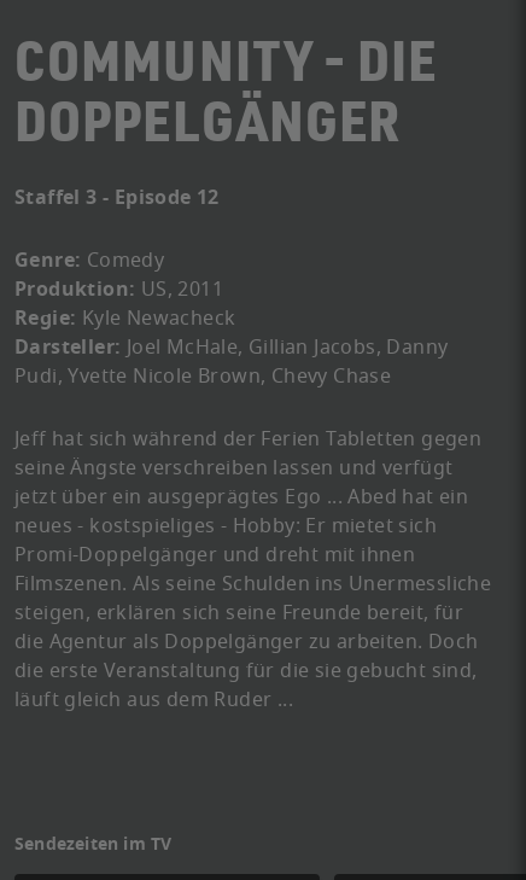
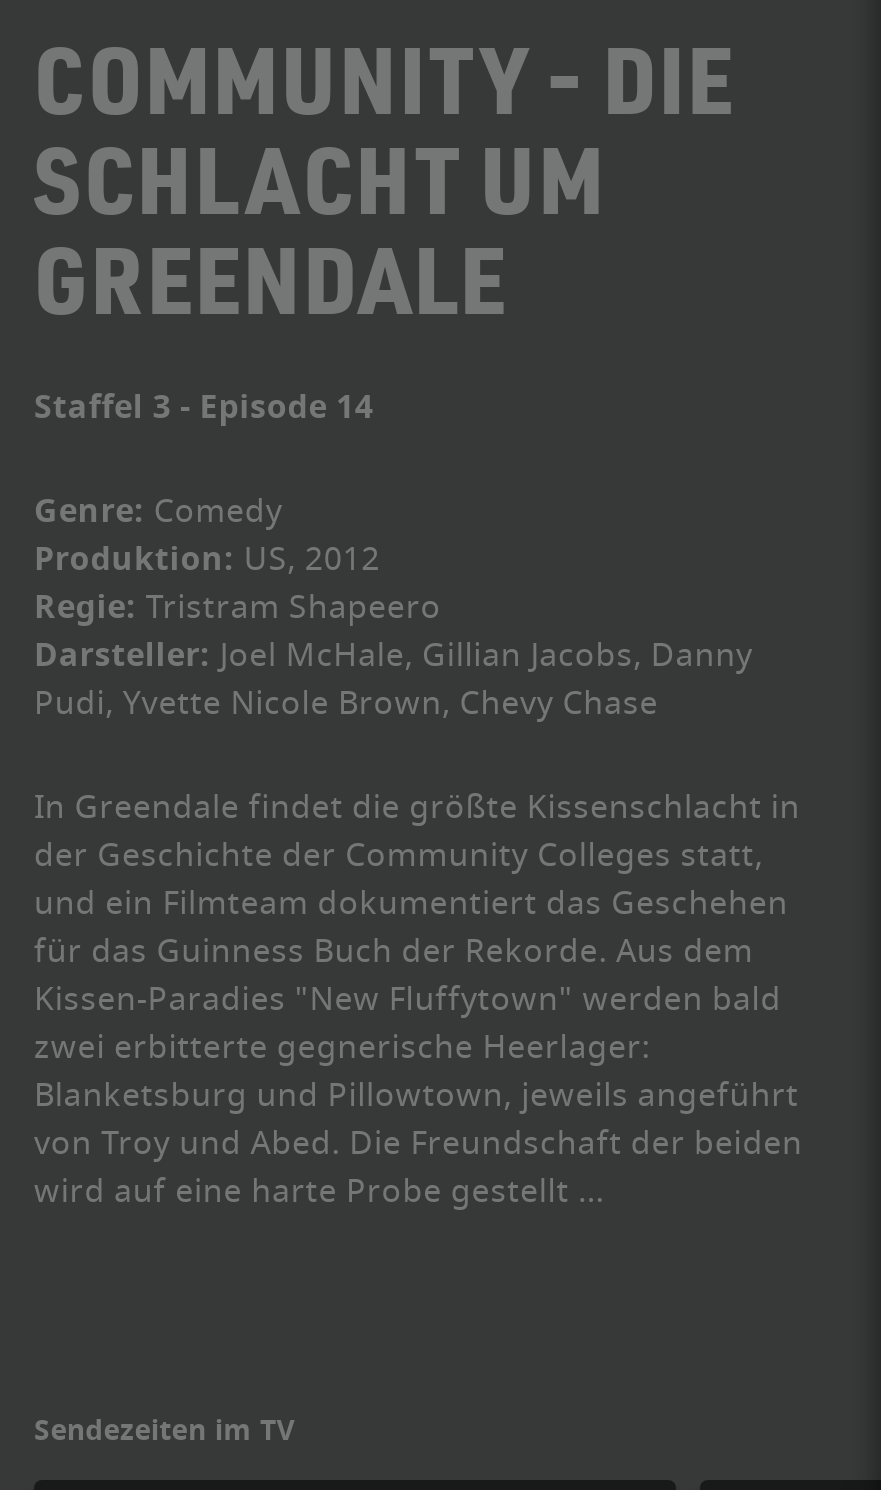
[14,83,401,212] DOPPELGÄNGER | Staffel 3 - Episode 12 -> [34,118,606,432] SCHLACHT UM | GREENDALE | Staffel 3 - Episode 14
moved [14,246,164,275] -> [34,488,282,536]: Genre: Comedy
[14,275,223,304] Produktion: US, 2011 -> [34,536,380,584] Produktion: US, 2012
[14,304,236,333] Regie: Kyle Newacheck -> [34,584,441,632] Regie: Tristram Shapeero
moved [14,333,448,391] -> [34,632,753,728]: Darsteller: Joel McHale, Gillian Jacobs, Danny | Pudi, Yvette Nicole Brown, Chevy Chase
[14,425,491,715] Jeff hat sich während der Ferien Tabletten gegen | seine Ängste verschreiben lassen und verfügt | jetzt über ein ausgeprägtes Ego ... Abed hat ein | neues - kostspieliges - Hobby: Er mietet sich | Promi-Doppelgänger und dreht mit ihnen | Filmszenen. Als seine Schulden ins Unermessliche | steigen, erklären sich seine Freunde bereit, für | die Agentur als Doppelgänger zu arbeiten. Doch | die erste Veranstaltung für die sie gebucht sind, | läuft gleich aus dem Ruder ... -> [34,784,803,1216] In Greendale findet die größte Kissenschlacht in | der Geschichte der Community Colleges statt, | und ein Filmteam dokumentiert das Geschehen | für das Guinness Buch der Rekorde. Aus dem | Kissen-Paradies "New Fluffytown" werden bald | zwei erbitterte gegnerische Heerlager: | Blanketsburg und Pillowtown, jeweils angeführt | von Troy und Abed. Die Freundschaft der beiden | wird auf eine harte Probe gestellt ...

